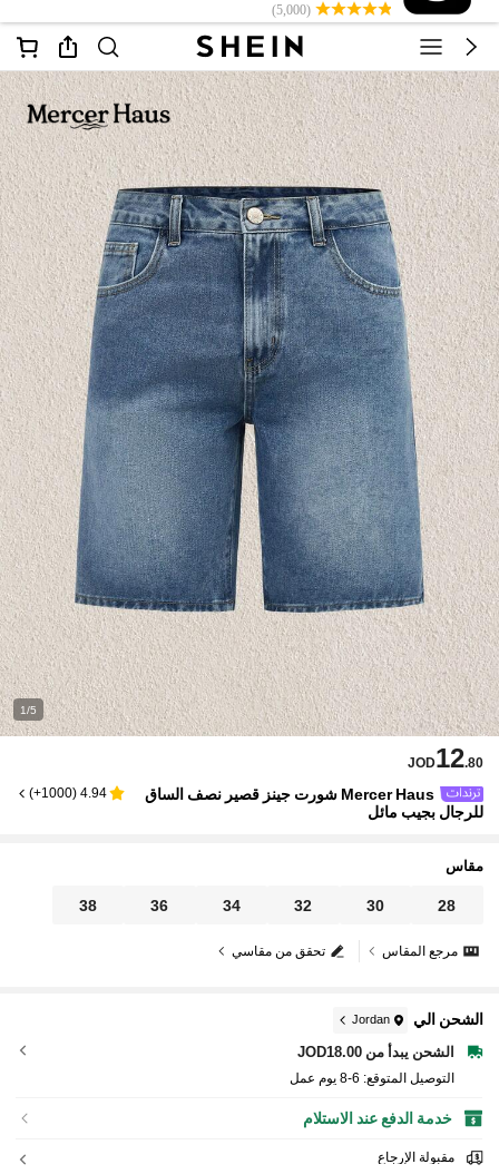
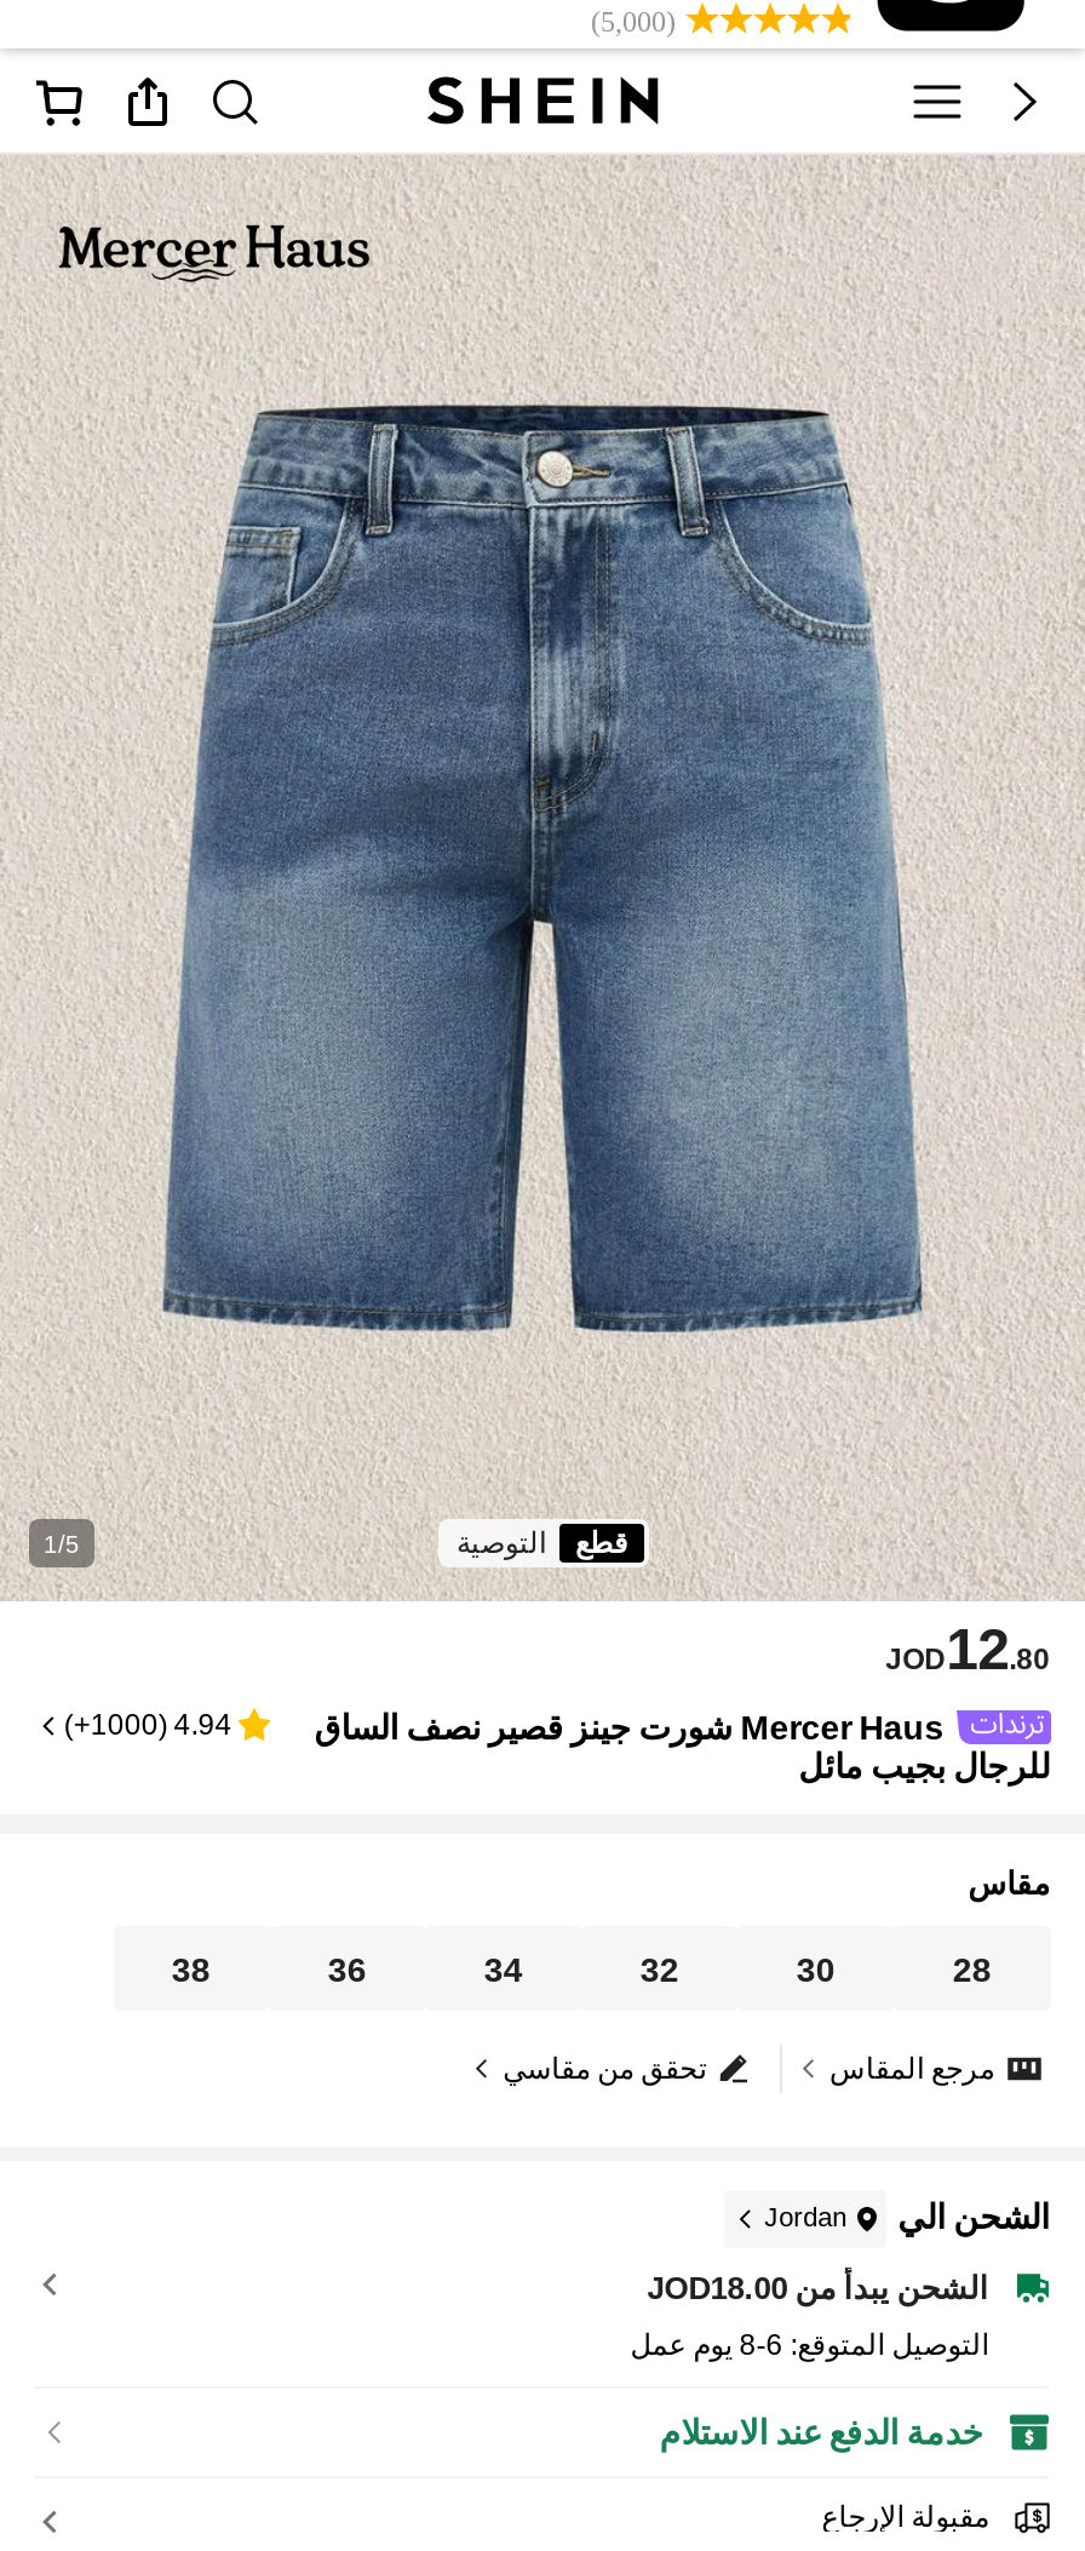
none -> [457,1526,628,1560] قطع | التوصية

